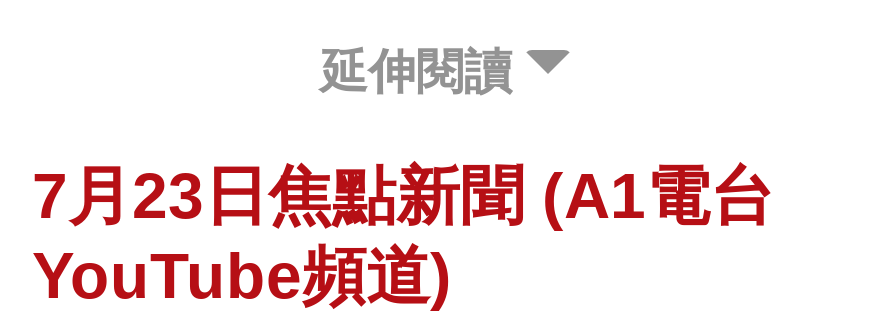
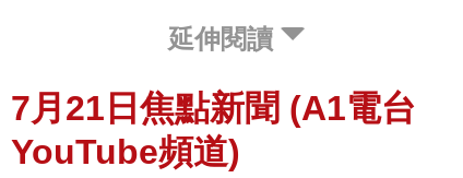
[32,160,774,232] 7月23日焦點新聞 (A1電台 -> [11,88,416,127] 7月21日焦點新聞 (A1電台

